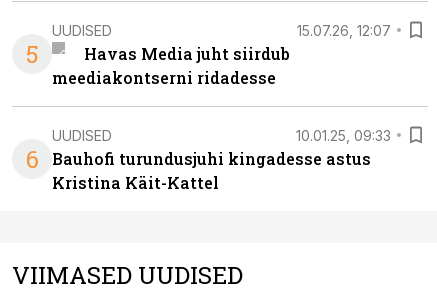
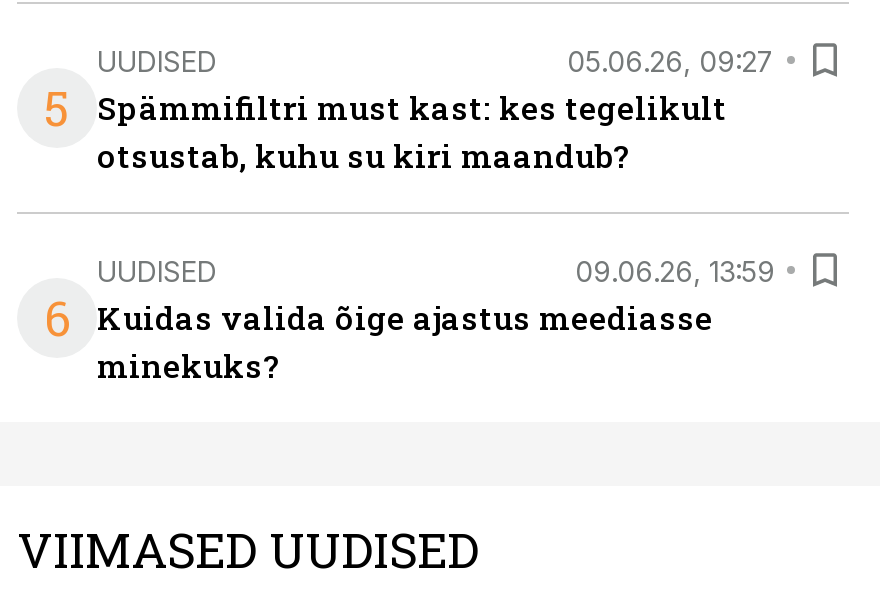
[52,21,391,88] 15.07.26, 12:07 | Havas Media juht siirdub | meediakontserni ridadesse -> [97,43,775,176] 05.06.26, 09:27 | Spämmifiltri must kast: kes tegelikult | otsustab, kuhu su kiri maandub?
[52,126,391,193] 10.01.25, 09:33 | Bauhofi turundusjuhi kingadesse astus | Kristina Käit-Kattel -> [97,253,775,386] 09.06.26, 13:59 | Kuidas valida õige ajastus meediasse | minekuks?

